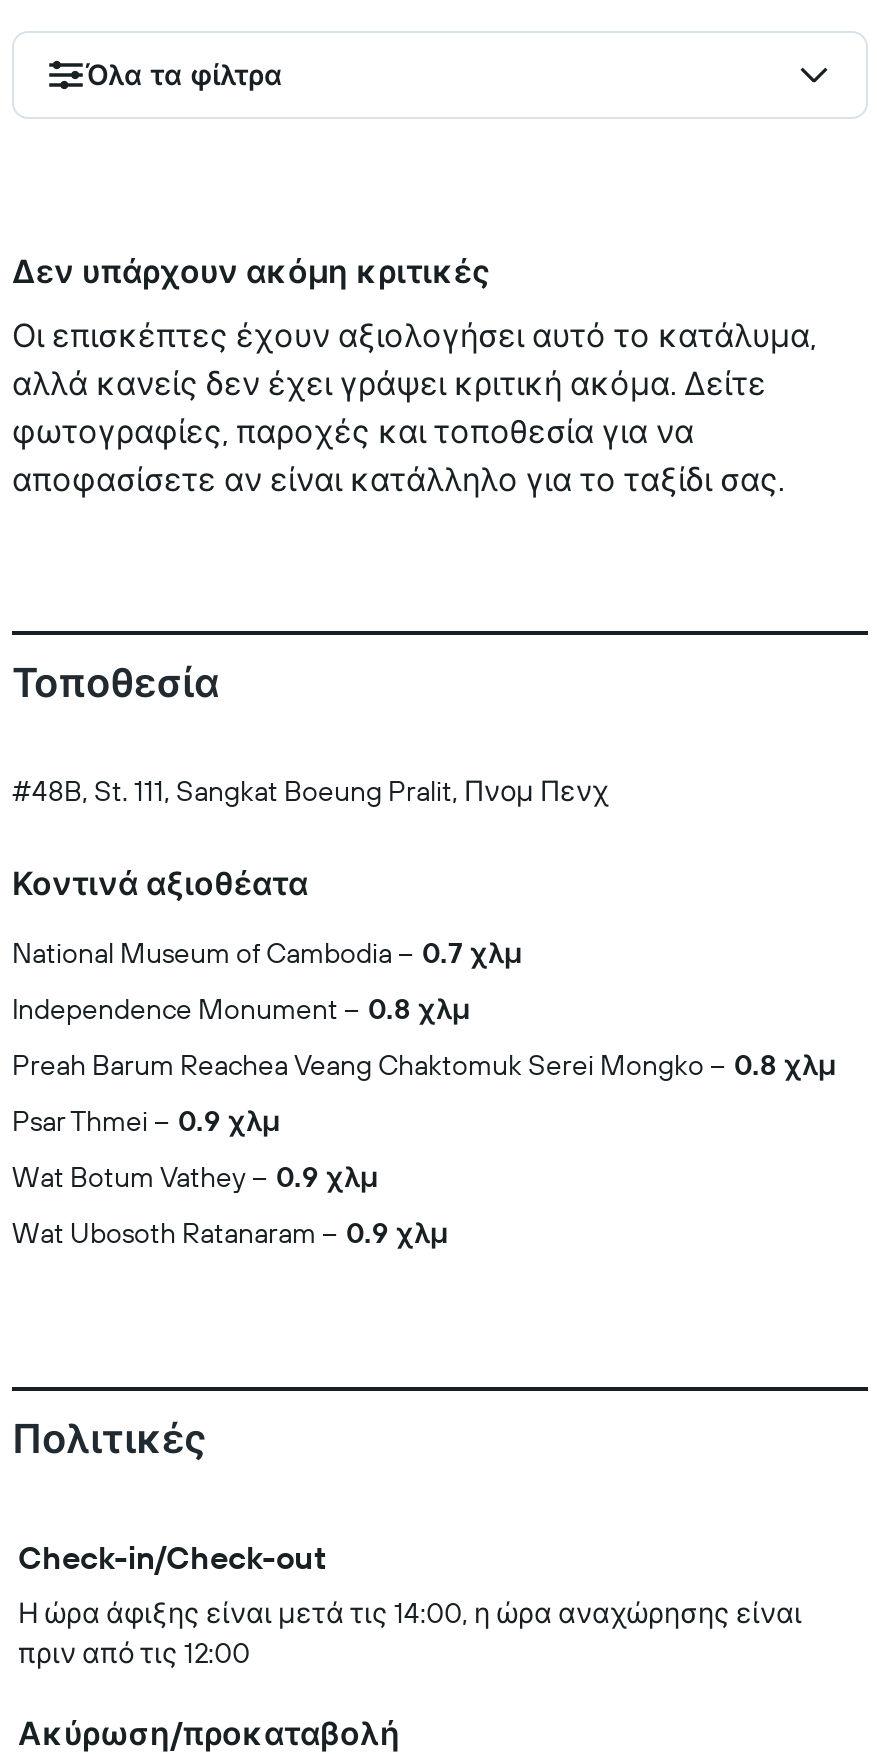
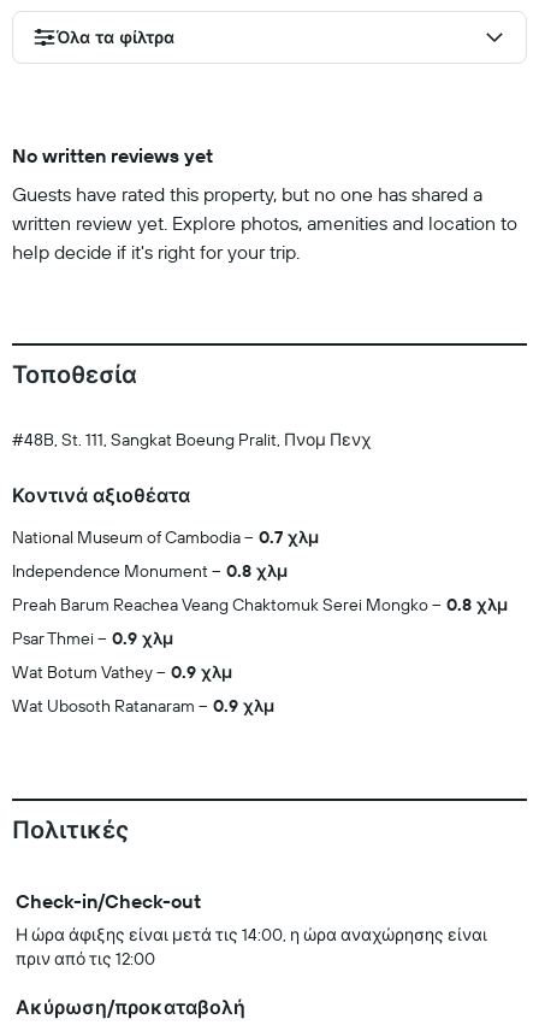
[12,251,490,291] Δεν υπάρχουν ακόμη κριτικές -> [12,143,213,167] No written reviews yet
[12,315,816,499] Οι επισκέπτες έχουν αξιολογήσει αυτό το κατάλυμα, | αλλά κανείς δεν έχει γράψει κριτική ακόμα. Δείτε | φωτογραφίες, παροχές και τοποθεσία για να | αποφασίσετε αν είναι κατάλληλο για το ταξίδι σας. -> [12,182,517,264] Guests have rated this property, but no one has shared a | written review yet. Explore photos, amenities and location to | help decide if it's right for your trip.

